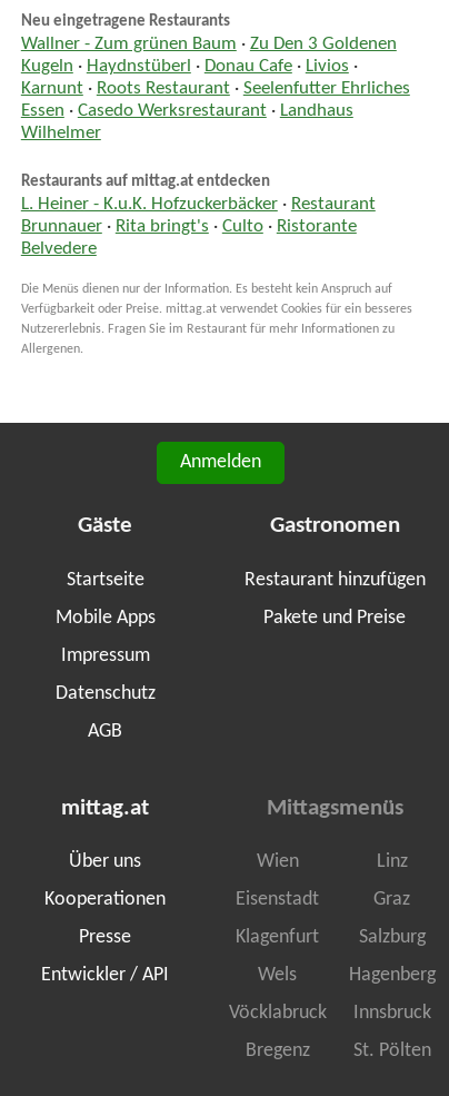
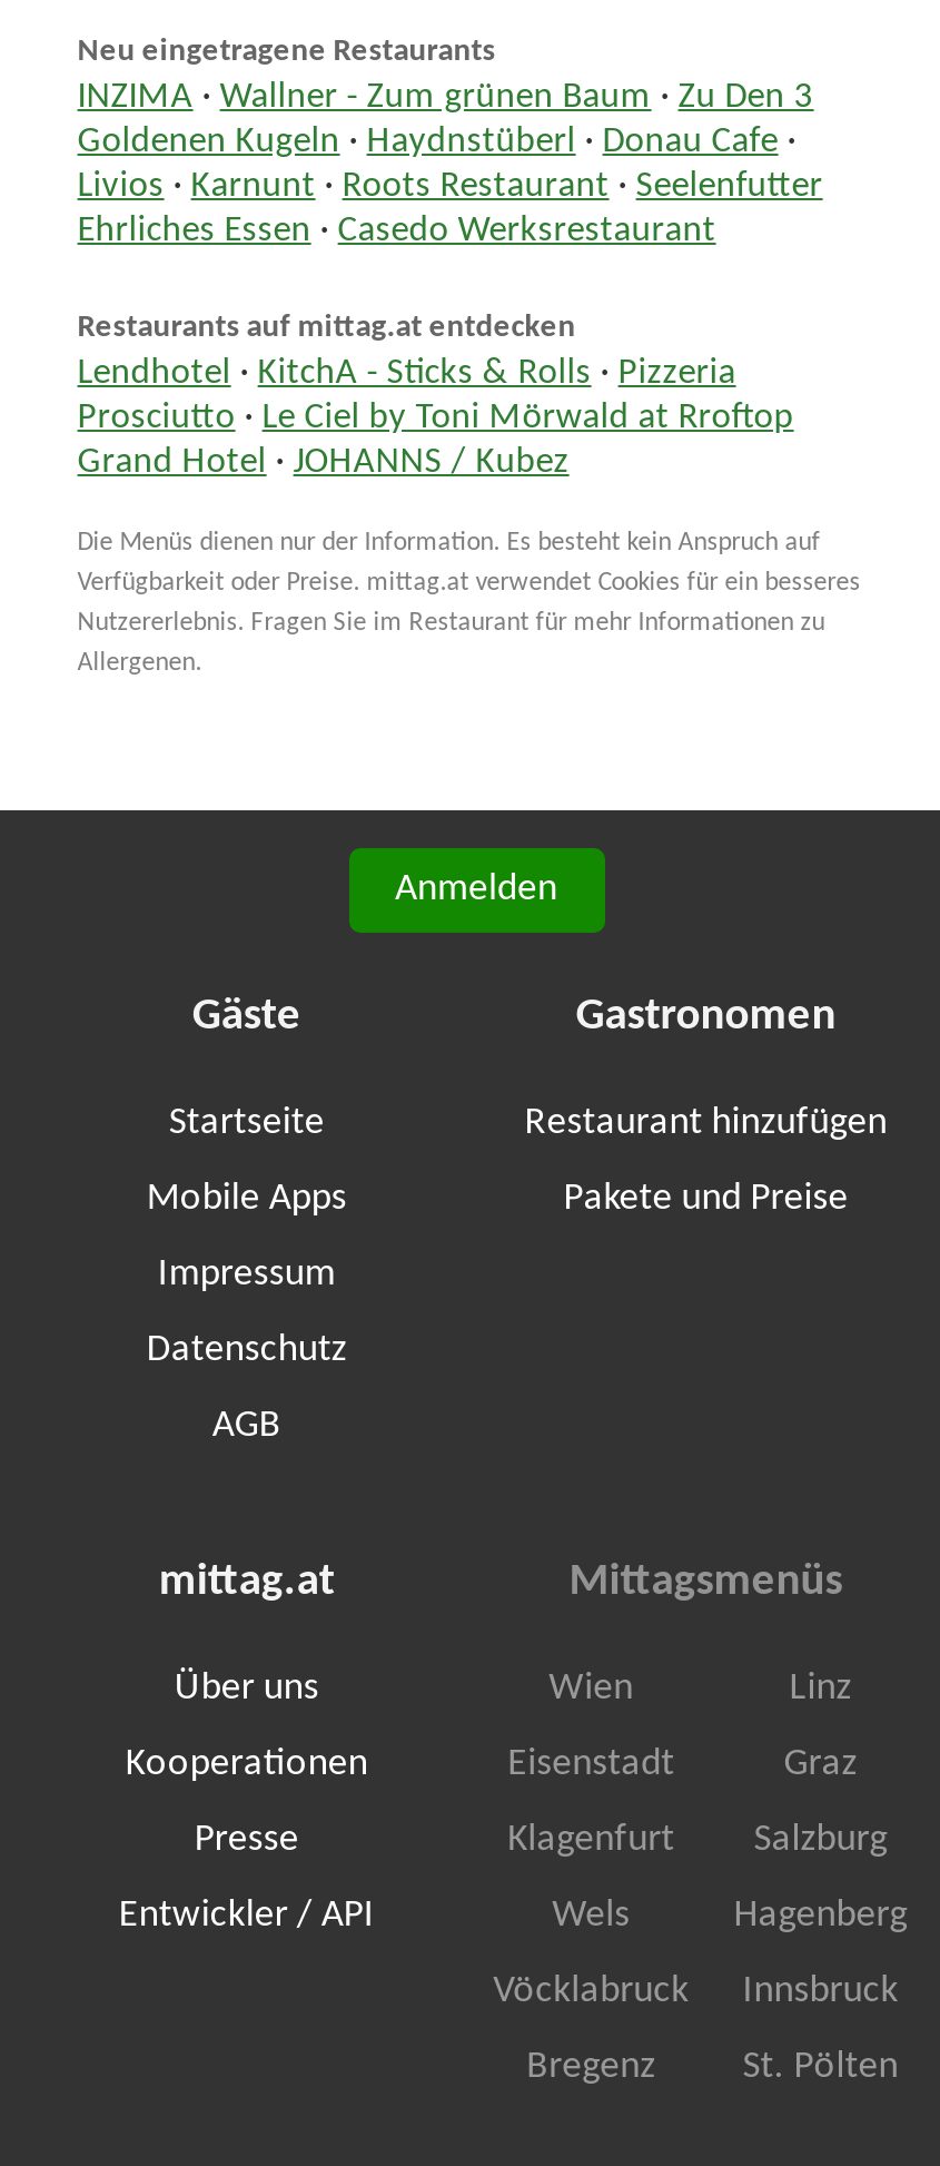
[21,36,410,143] Wallner - Zum grünen Baum · Zu Den 3 Goldenen | Kugeln · Haydnstüberl · Donau Cafe · Livios · | Karnunt · Roots Restaurant · Seelenfutter Ehrliches | Essen · Casedo Werksrestaurant · Landhaus | Wilhelmer -> [77,81,823,250] INZIMA · Wallner - Zum grünen Baum · Zu Den 3 | Goldenen Kugeln · Haydnstüberl · Donau Cafe · | Livios · Karnunt · Roots Restaurant · Seelenfutter | Ehrliches Essen · Casedo Werksrestaurant
[21,196,375,258] L. Heiner - K.u.K. Hofzuckerbäcker · Restaurant | Brunnauer · Rita bringt's · Culto · Ristorante | Belvedere -> [77,357,794,481] Lendhotel · KitchA - Sticks & Rolls · Pizzeria | Prosciutto · Le Ciel by Toni Mörwald at Rroftop | Grand Hotel · JOHANNS / Kubez

